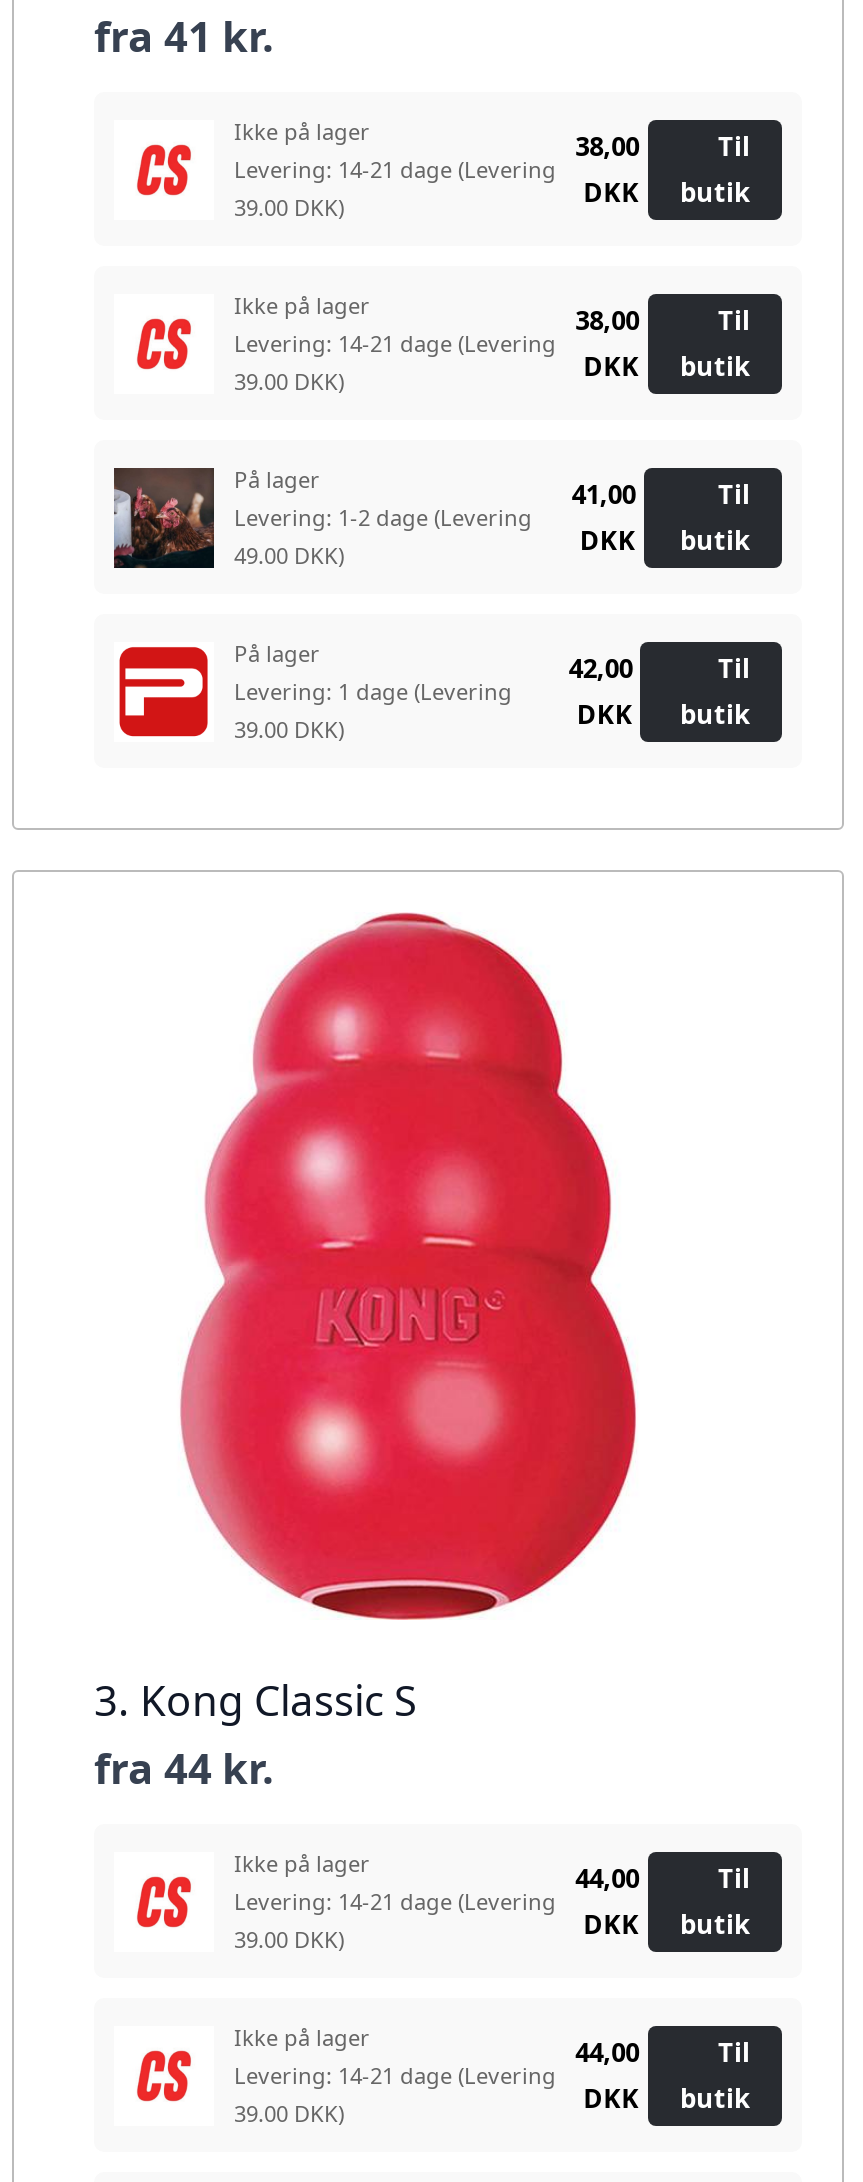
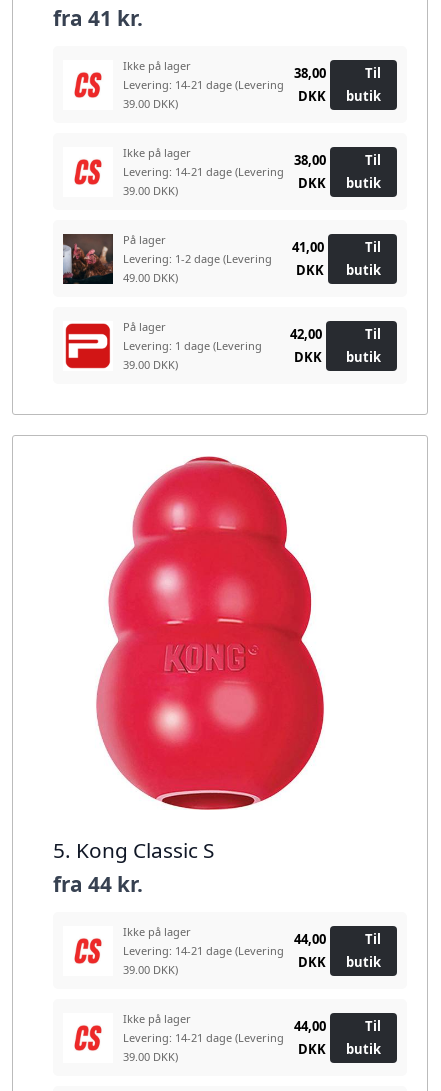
[94,1672,416,1728] 3. Kong Classic S -> [53,836,214,864] 5. Kong Classic S

